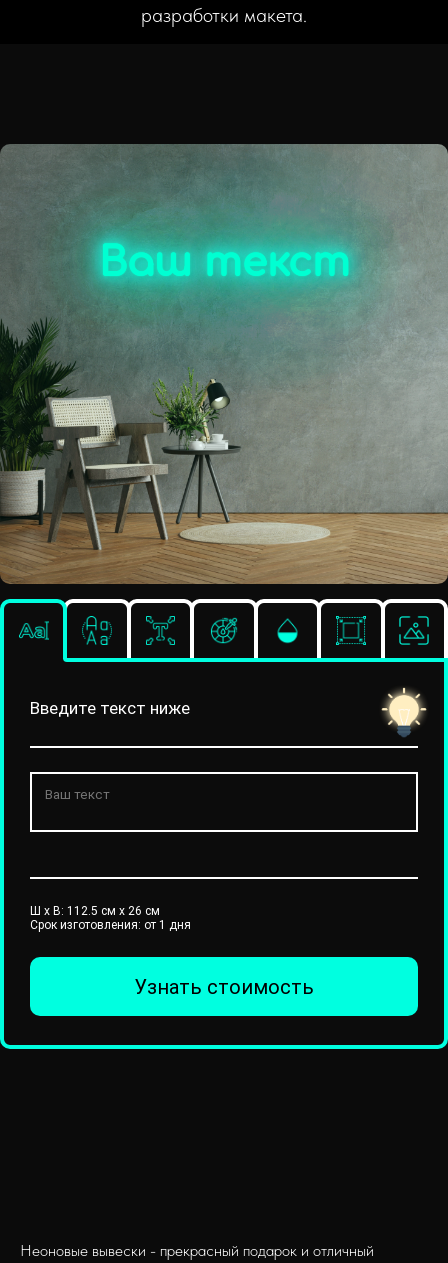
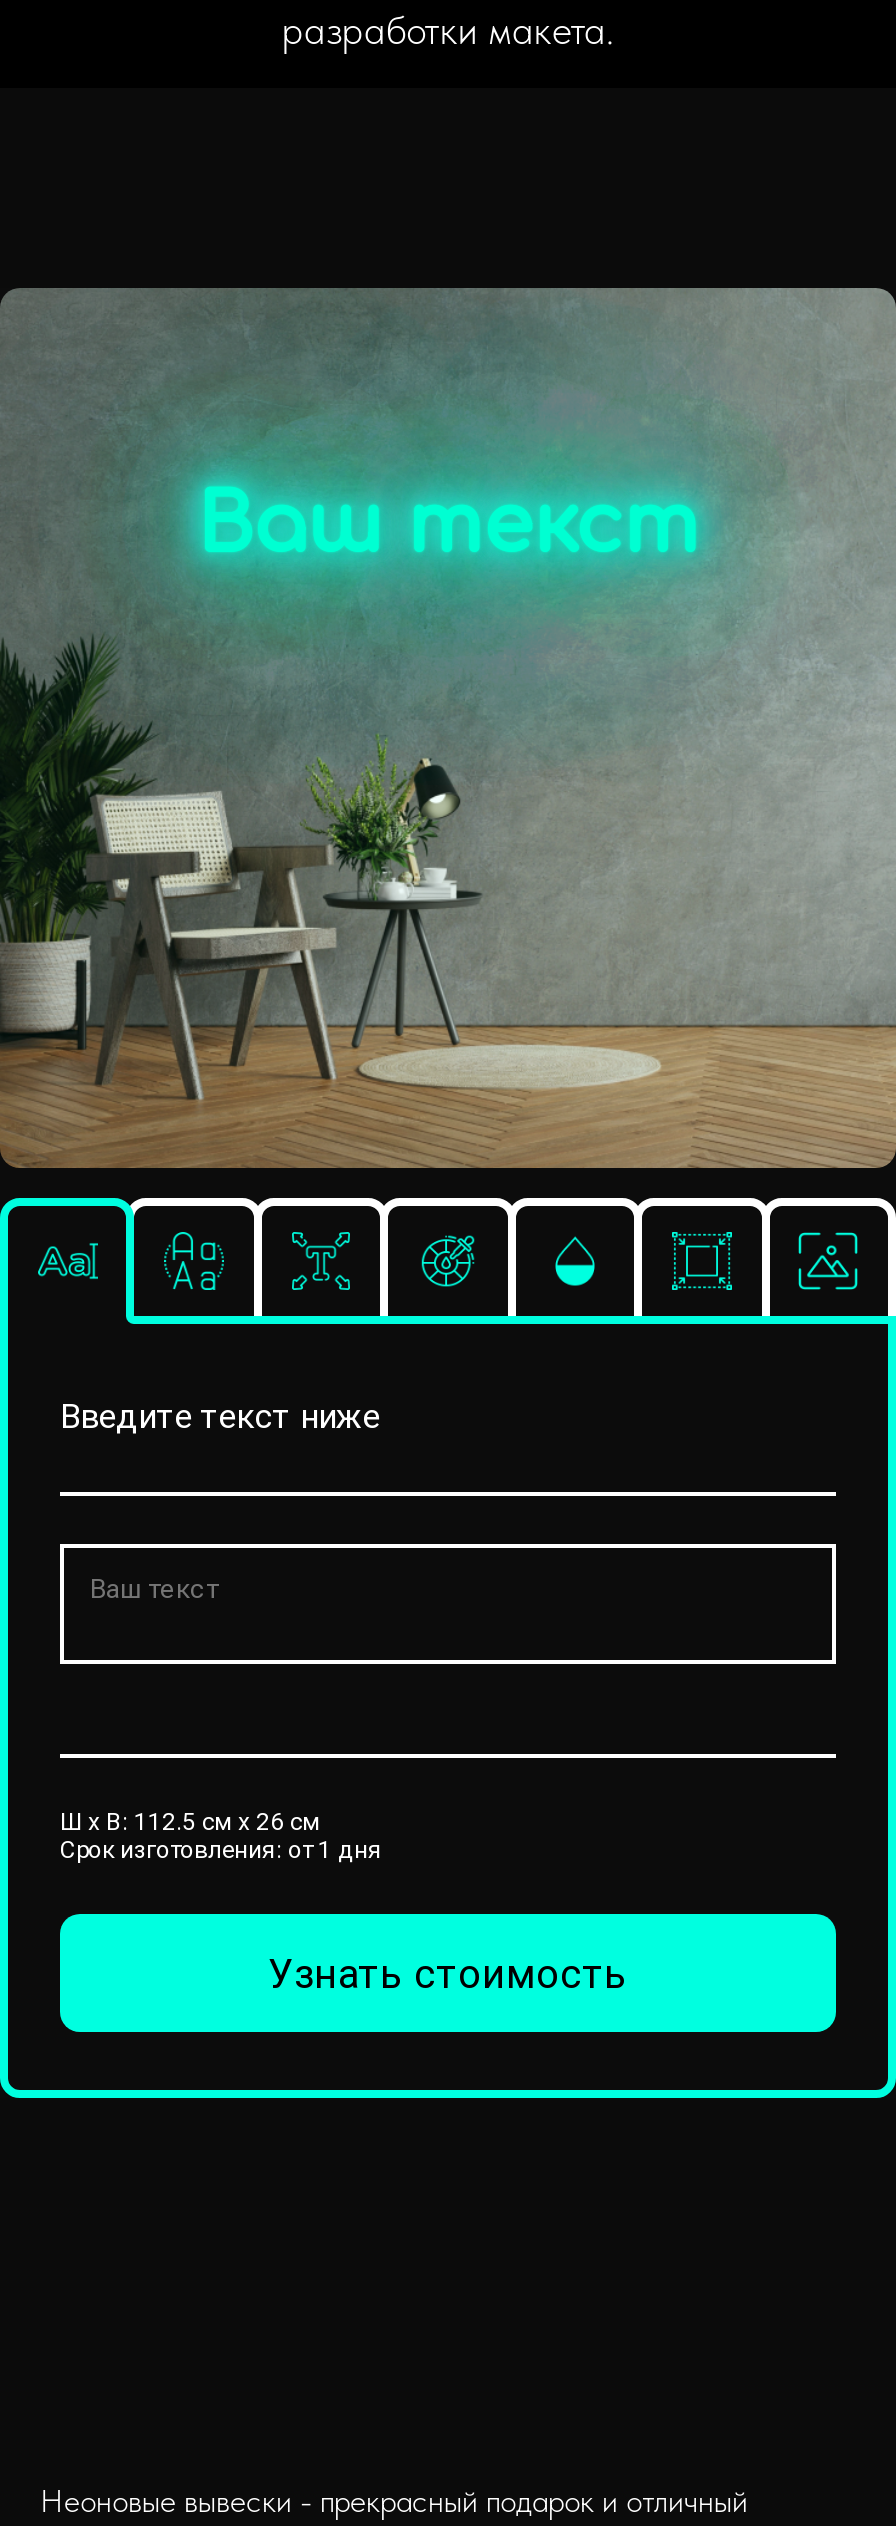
[381,687,427,737] [image] -> none

